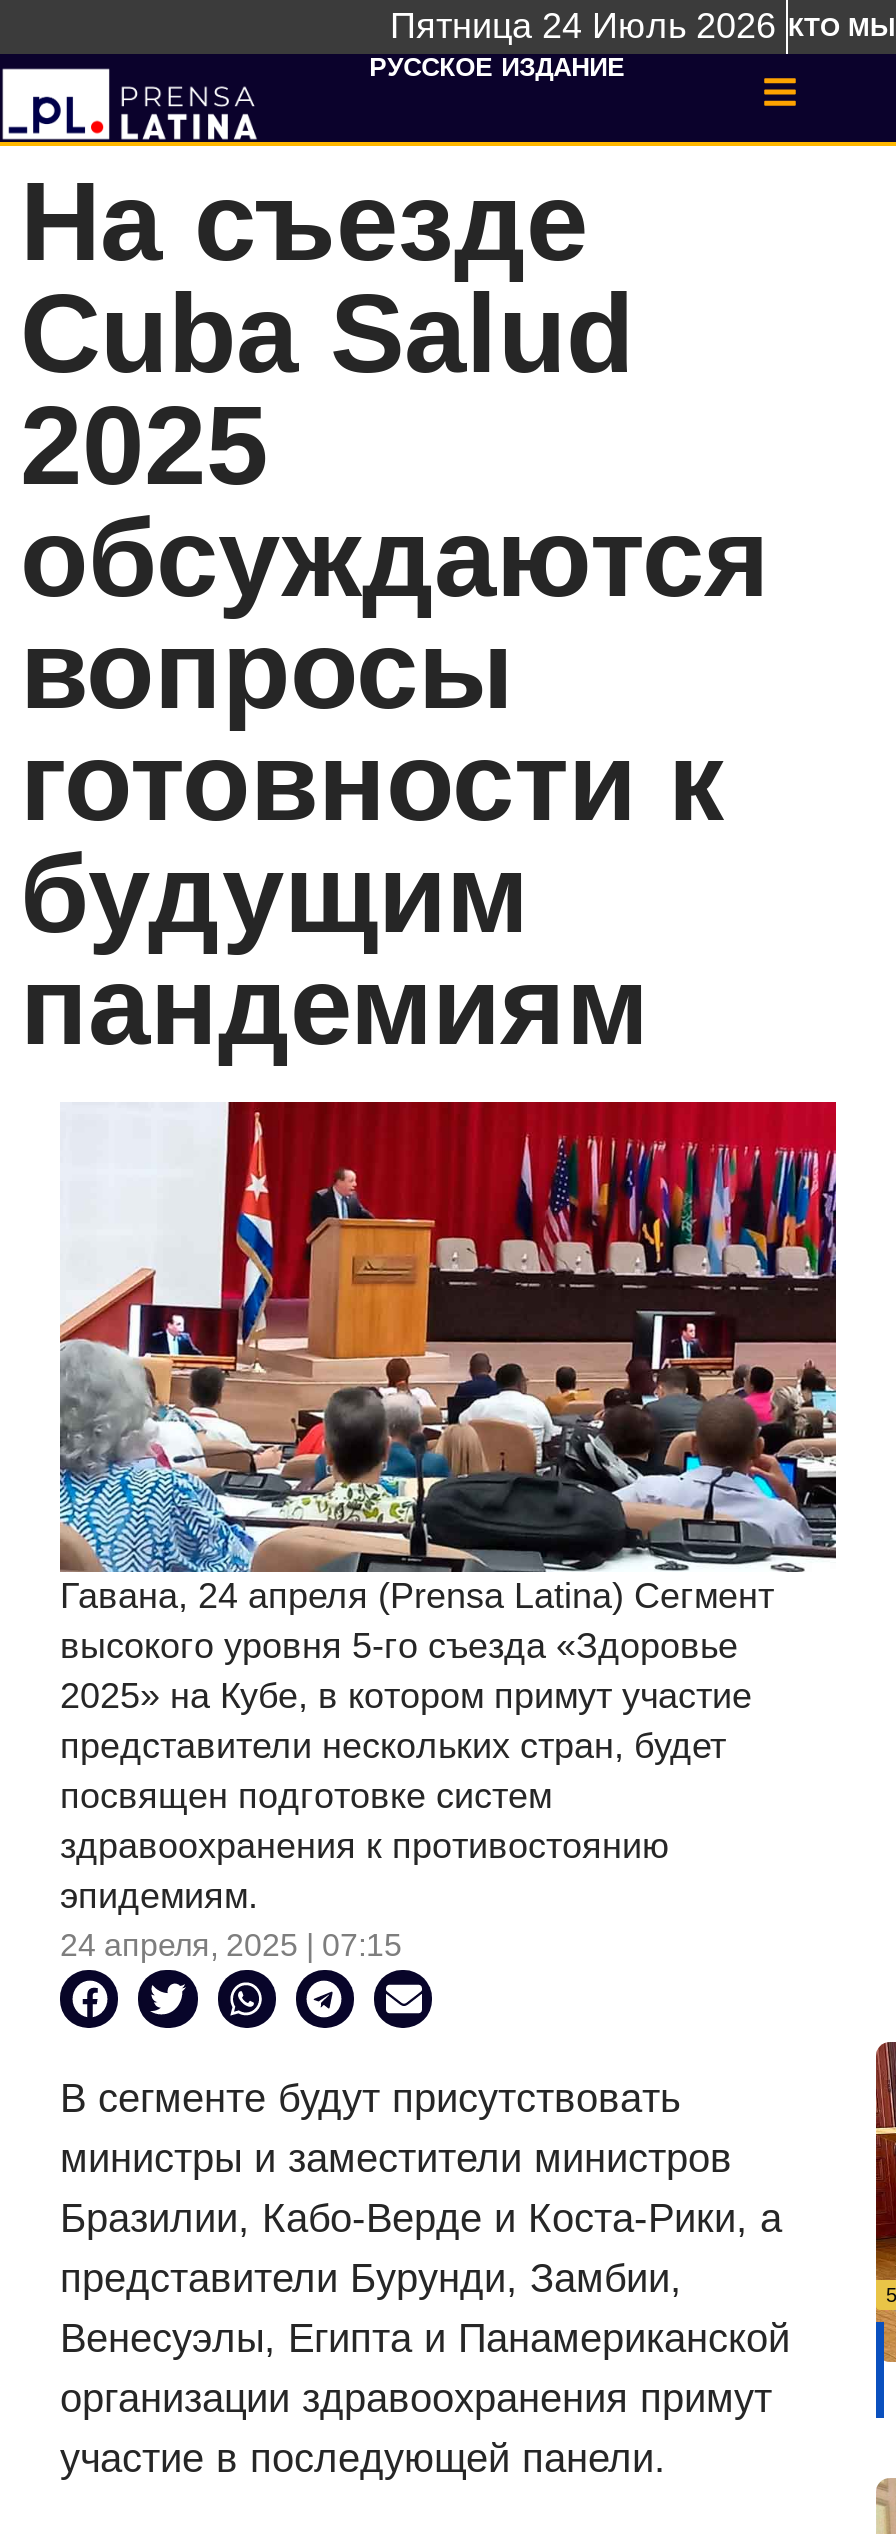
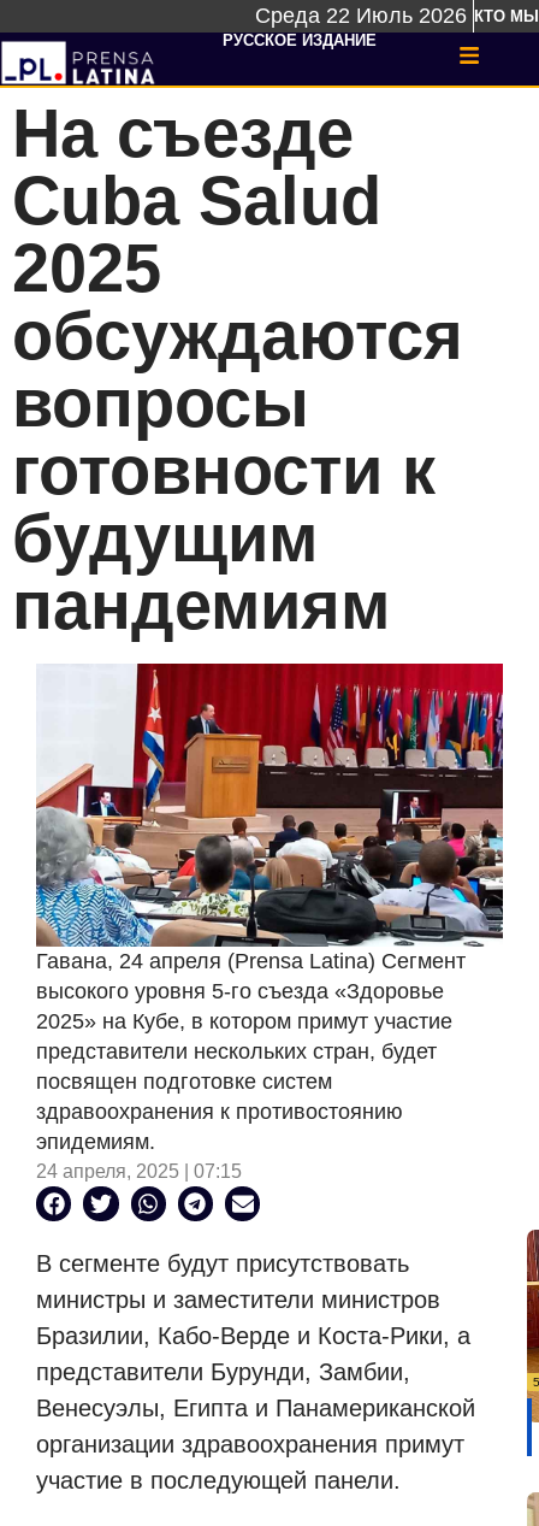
[390,6,896,46] Пятница 24 Июль 2026 КТО МЫ -> [255,4,539,28] Среда 22 Июль 2026 КТО МЫ

